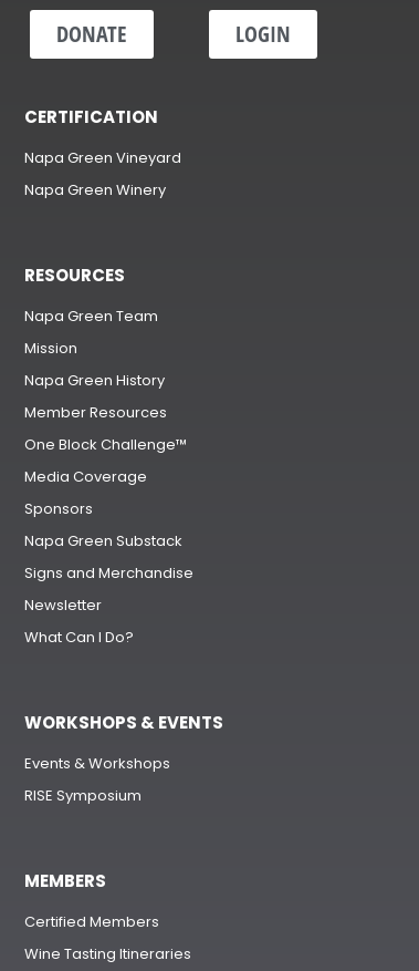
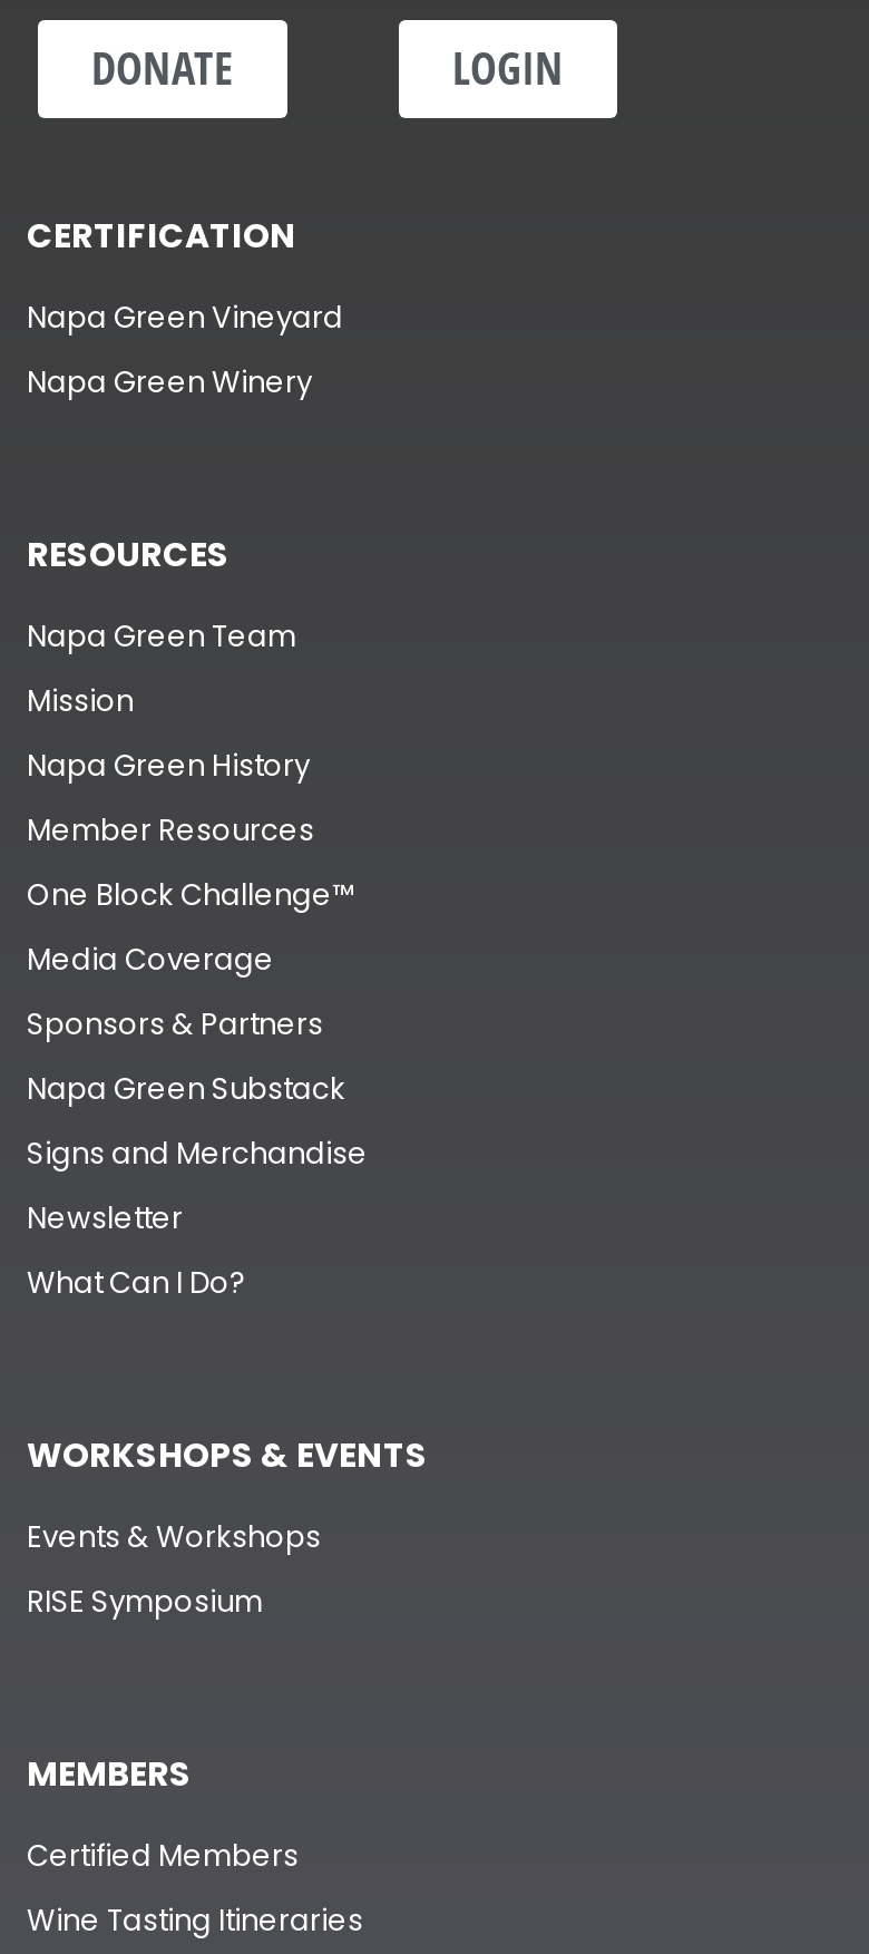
[24,498,93,519] Sponsors -> [27,1003,323,1045] Sponsors & Partners

